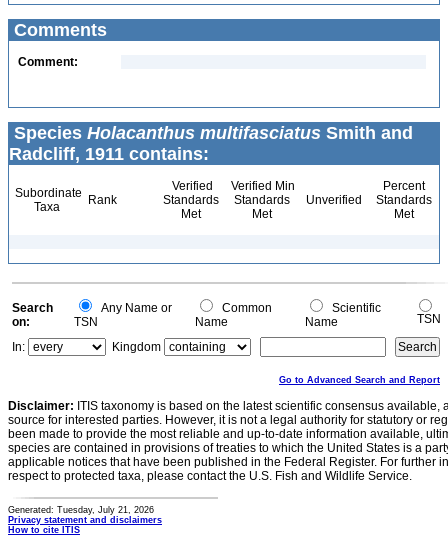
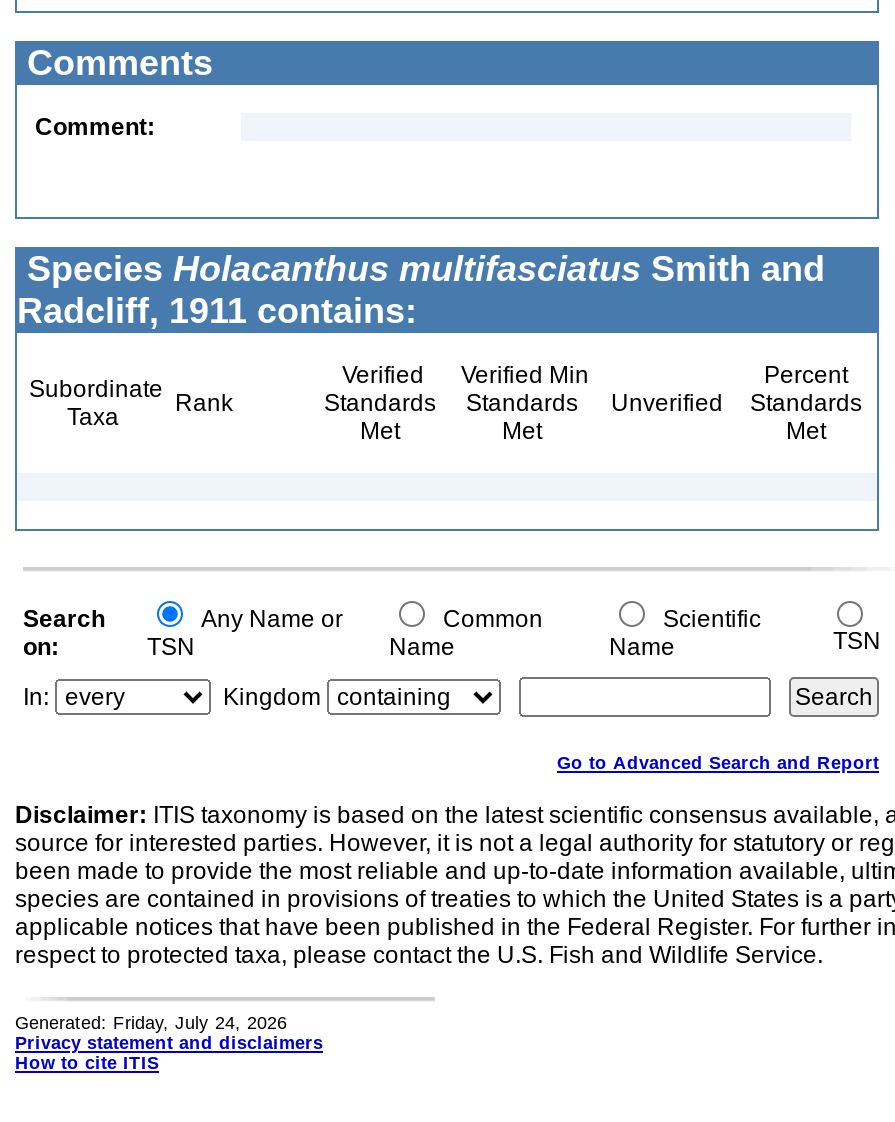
[8,505,154,515] Generated: Tuesday, July 21, 2026 -> [15,1013,287,1033] Generated: Friday, July 24, 2026

